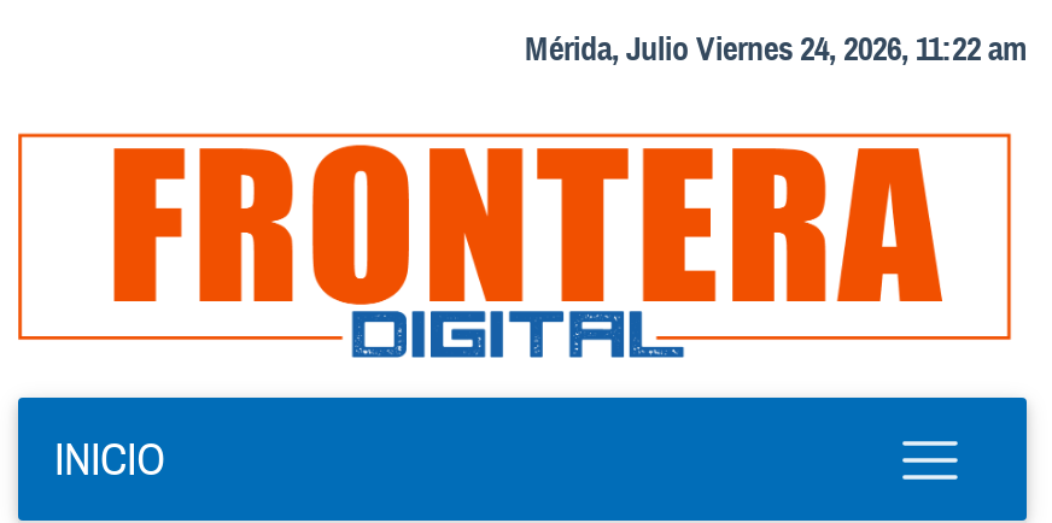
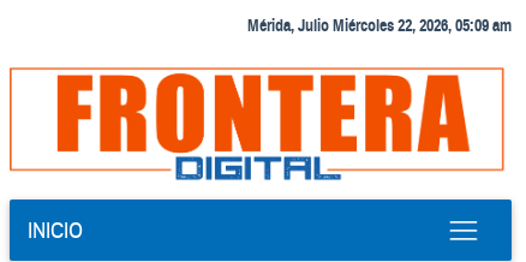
[525,29,1027,70] Mérida, Julio Viernes 24, 2026, 11:22 am -> [247,16,512,36] Mérida, Julio Miércoles 22, 2026, 05:09 am

